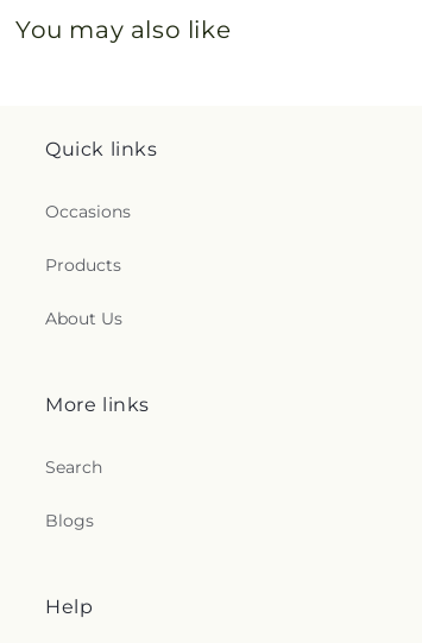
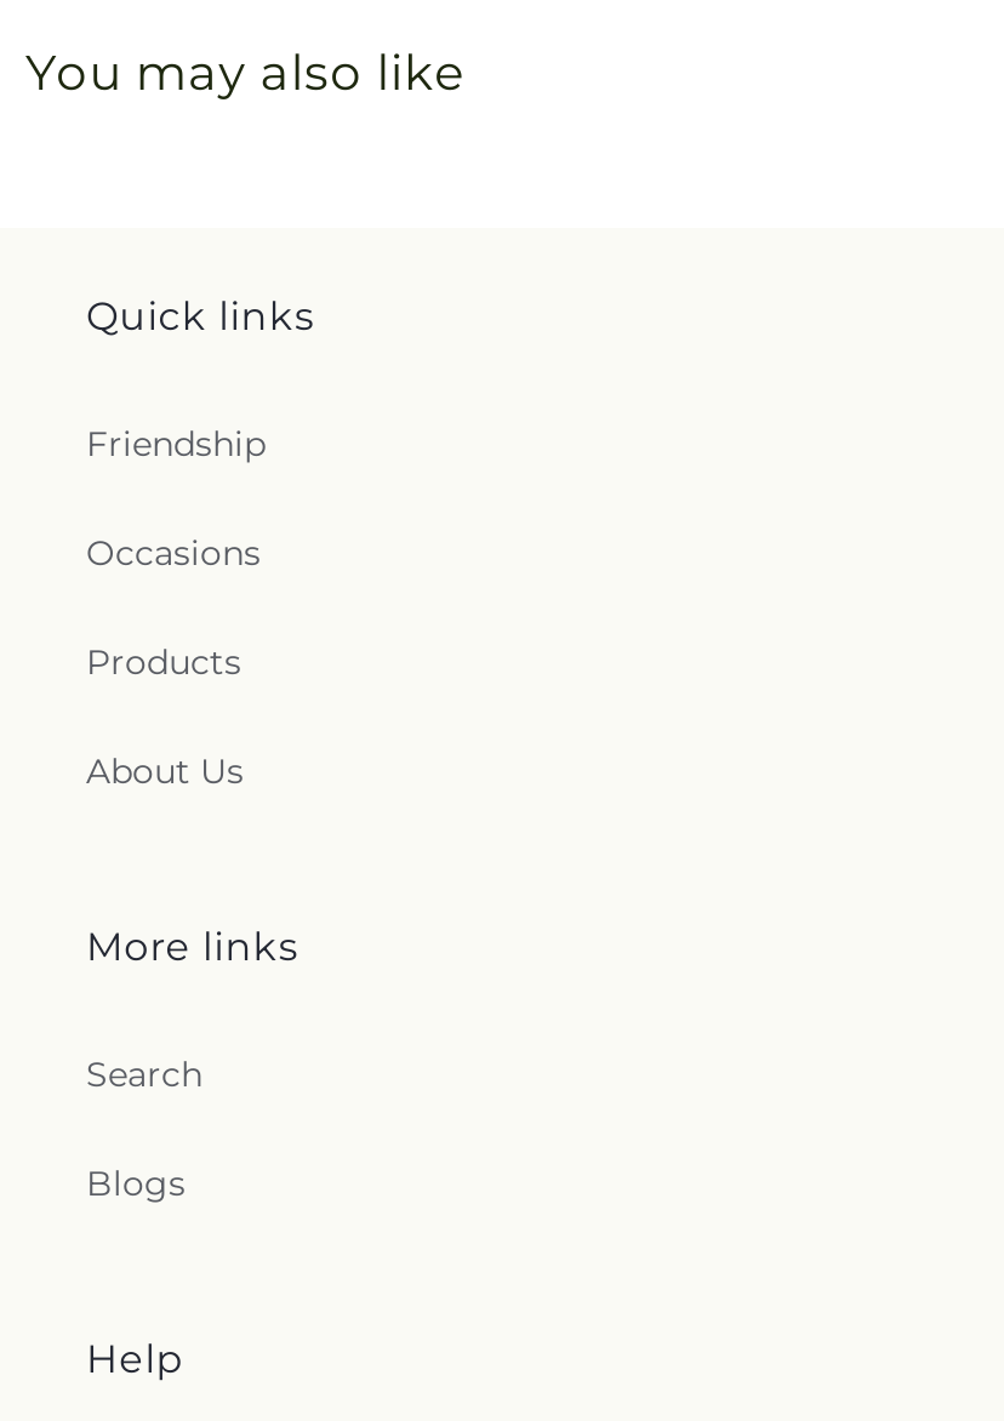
none -> [86,422,266,465] Friendship

